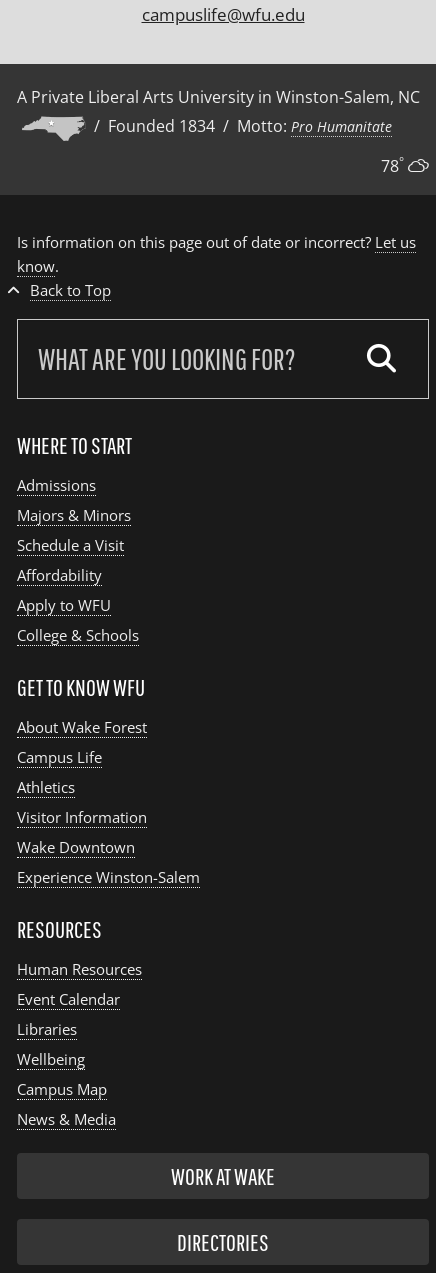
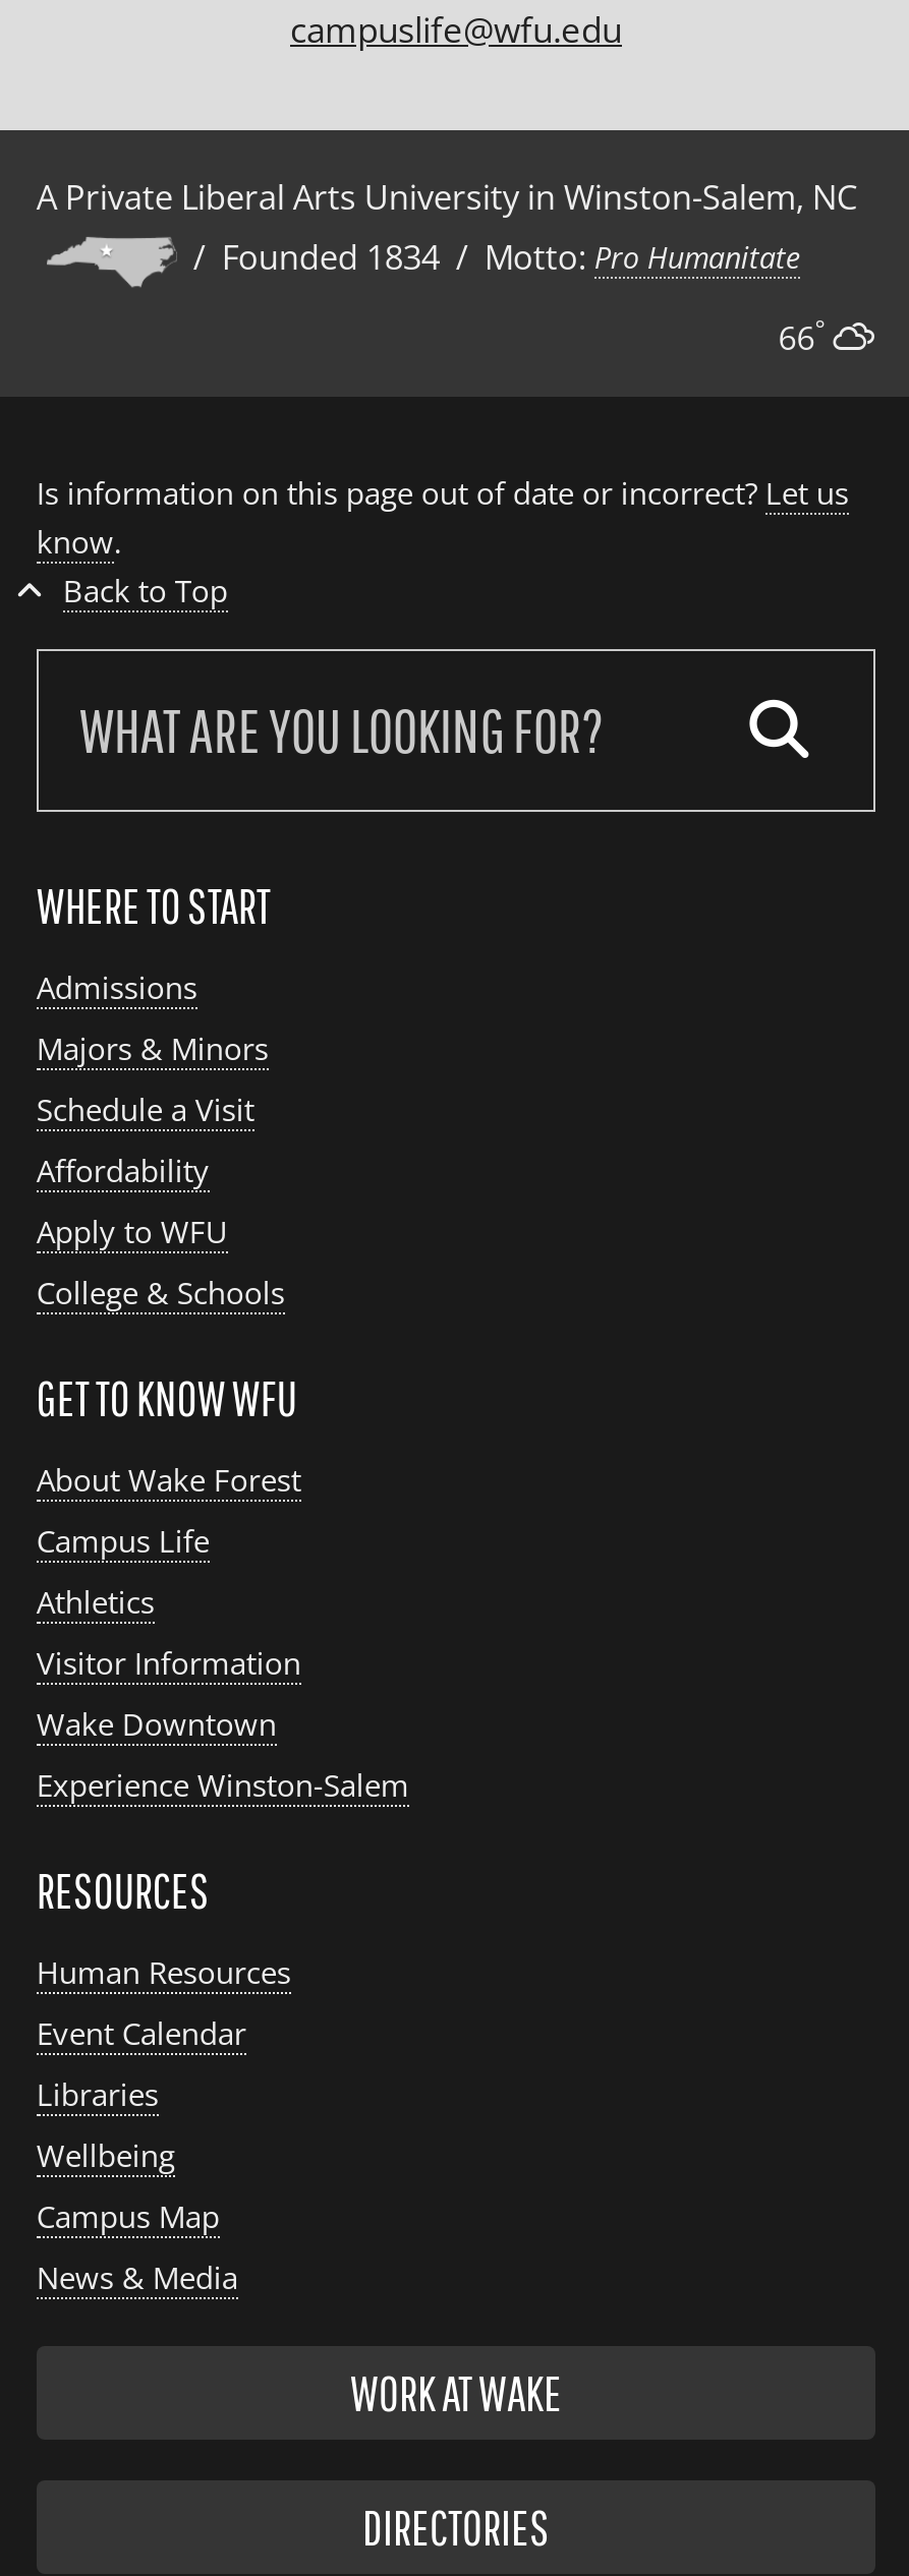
[381,153,404,177] 78° -> [778,311,825,360] 66°

